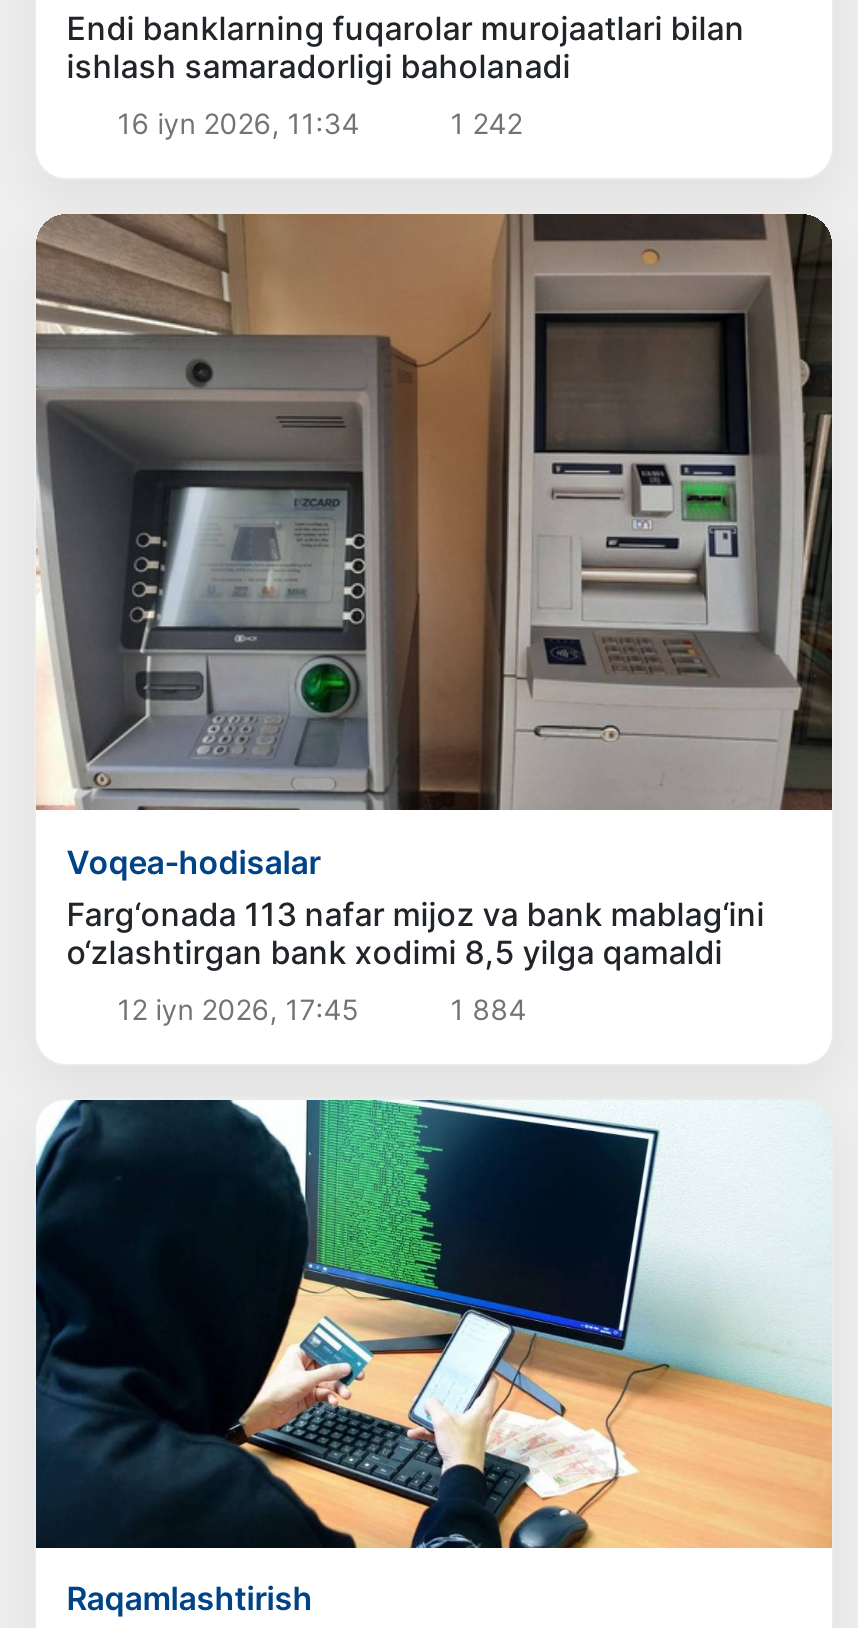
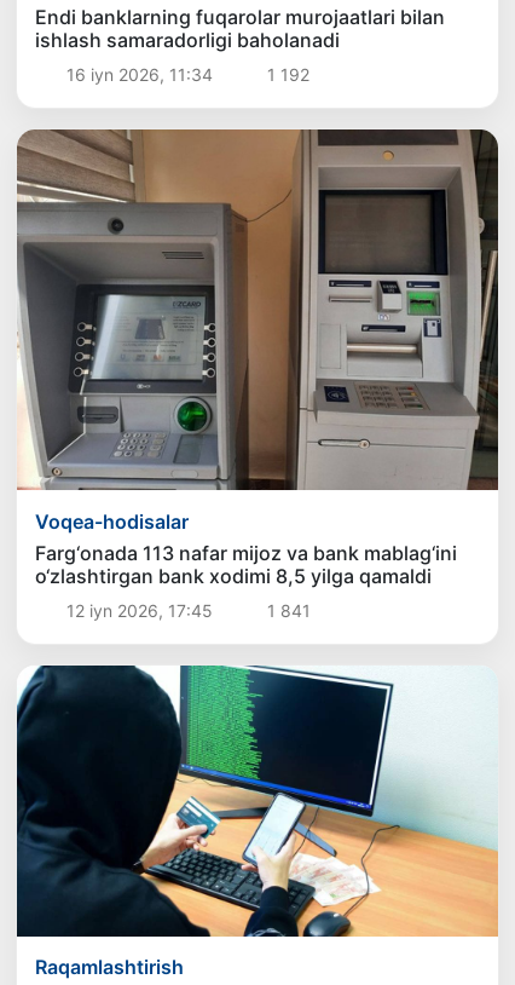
[442,106,522,140] 1 242 -> [263,64,310,85] 1 192
[442,992,526,1026] 1 884 -> [263,600,311,621] 1 841

